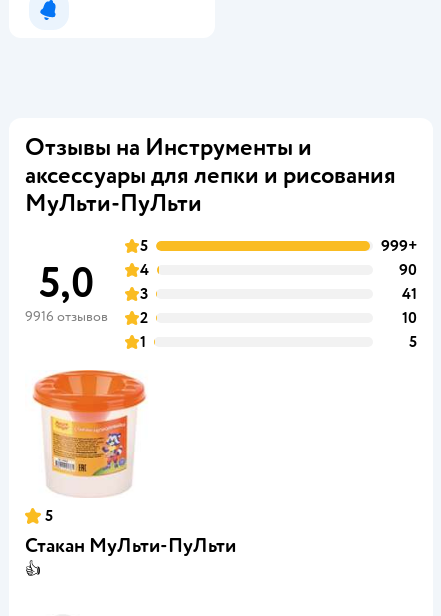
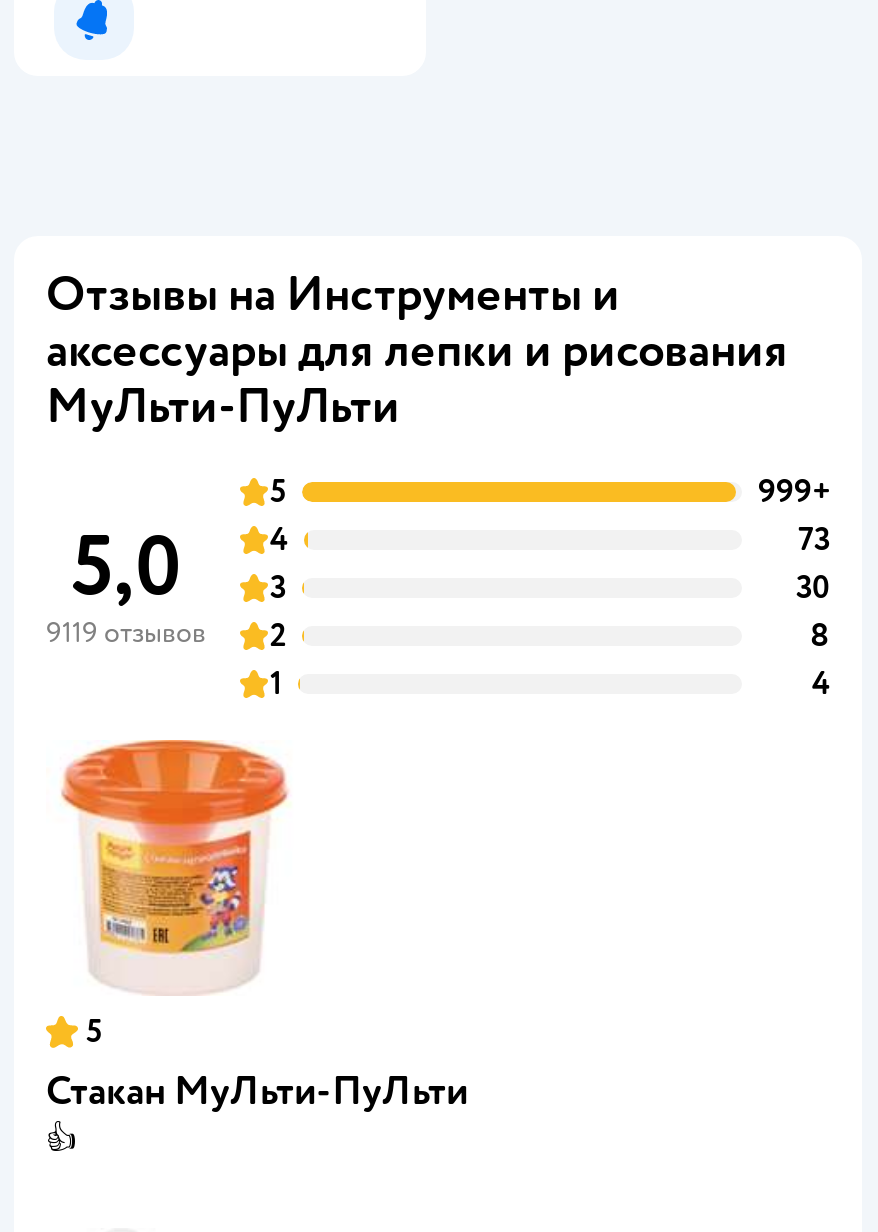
[399,260,417,280] 90 -> [798,520,830,560] 73
[402,284,417,304] 41 -> [796,568,830,608] 30
[25,308,148,328] 9916 отзывов 2 -> [46,616,286,656] 9119 отзывов 2
[402,308,417,328] 10 -> [810,616,830,656] 8
[409,332,417,352] 5 -> [812,664,830,704] 4

